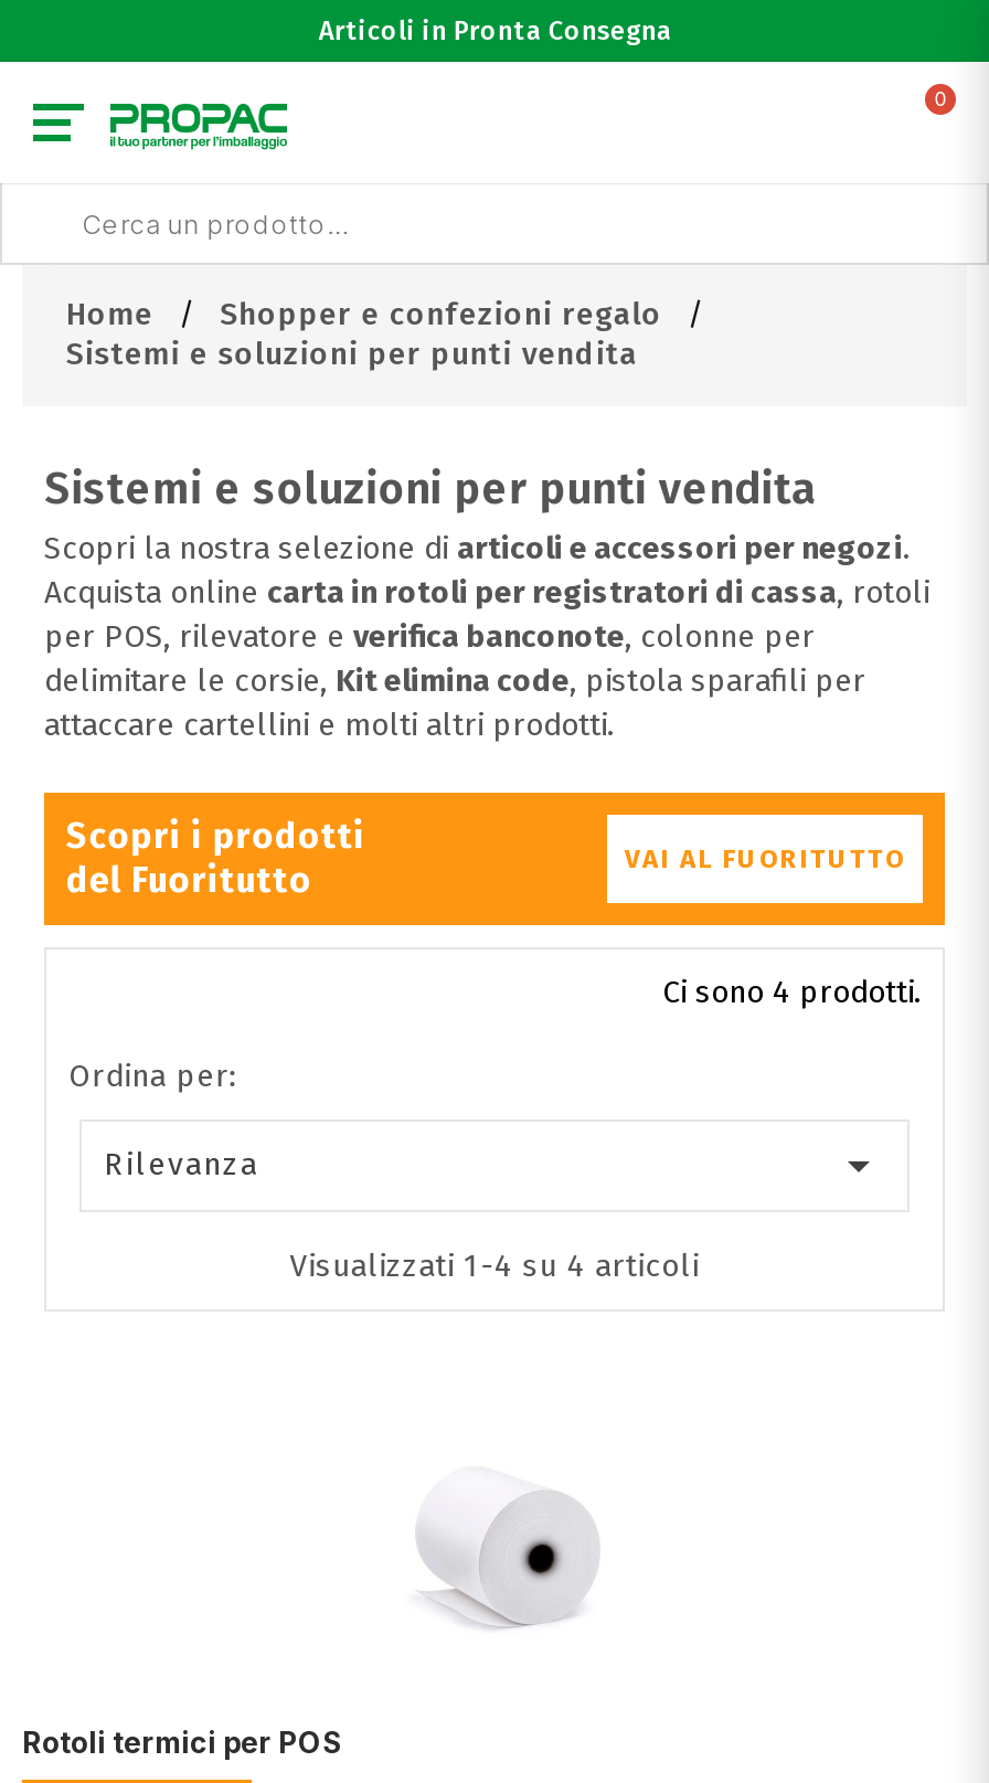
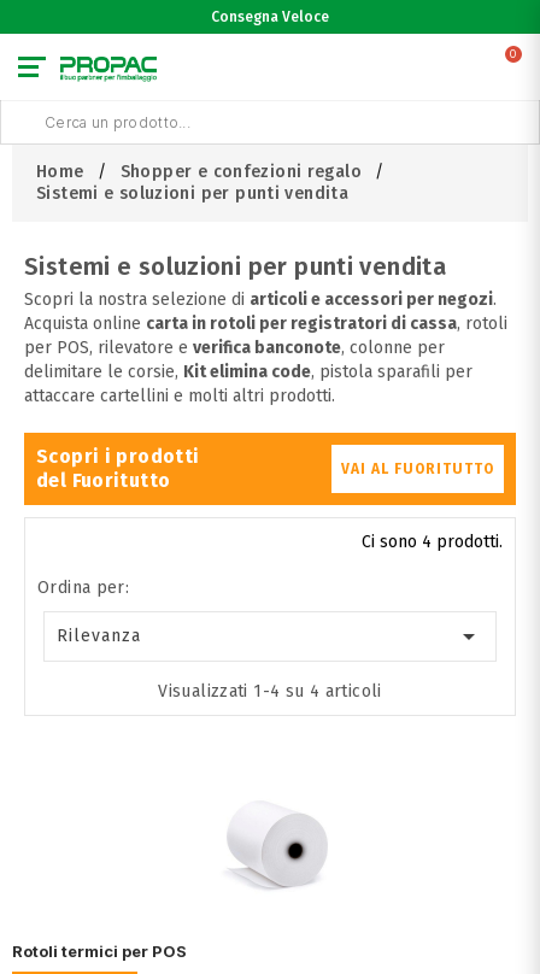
[318,15,671,46] Articoli in Pronta Consegna -> [211,8,329,25] Consegna Veloce

